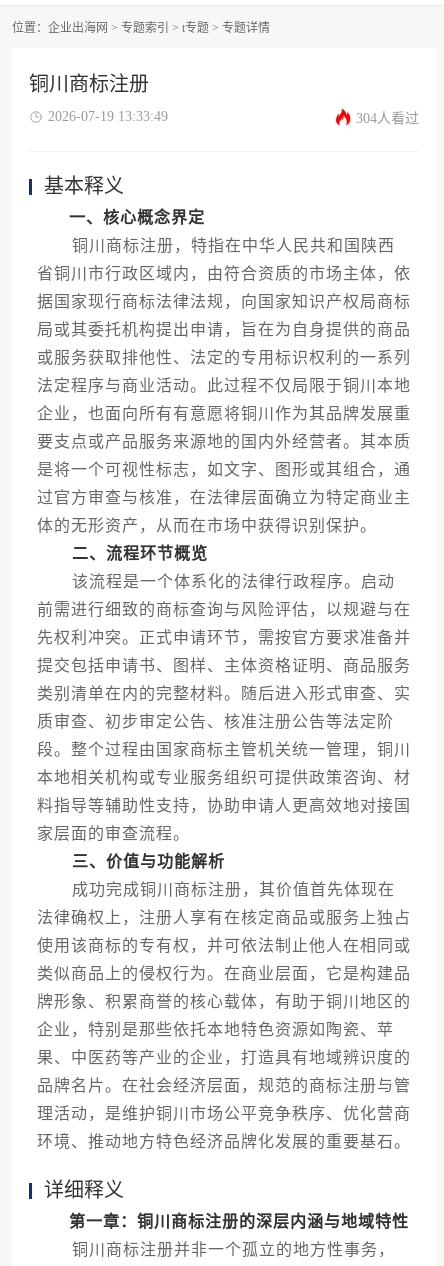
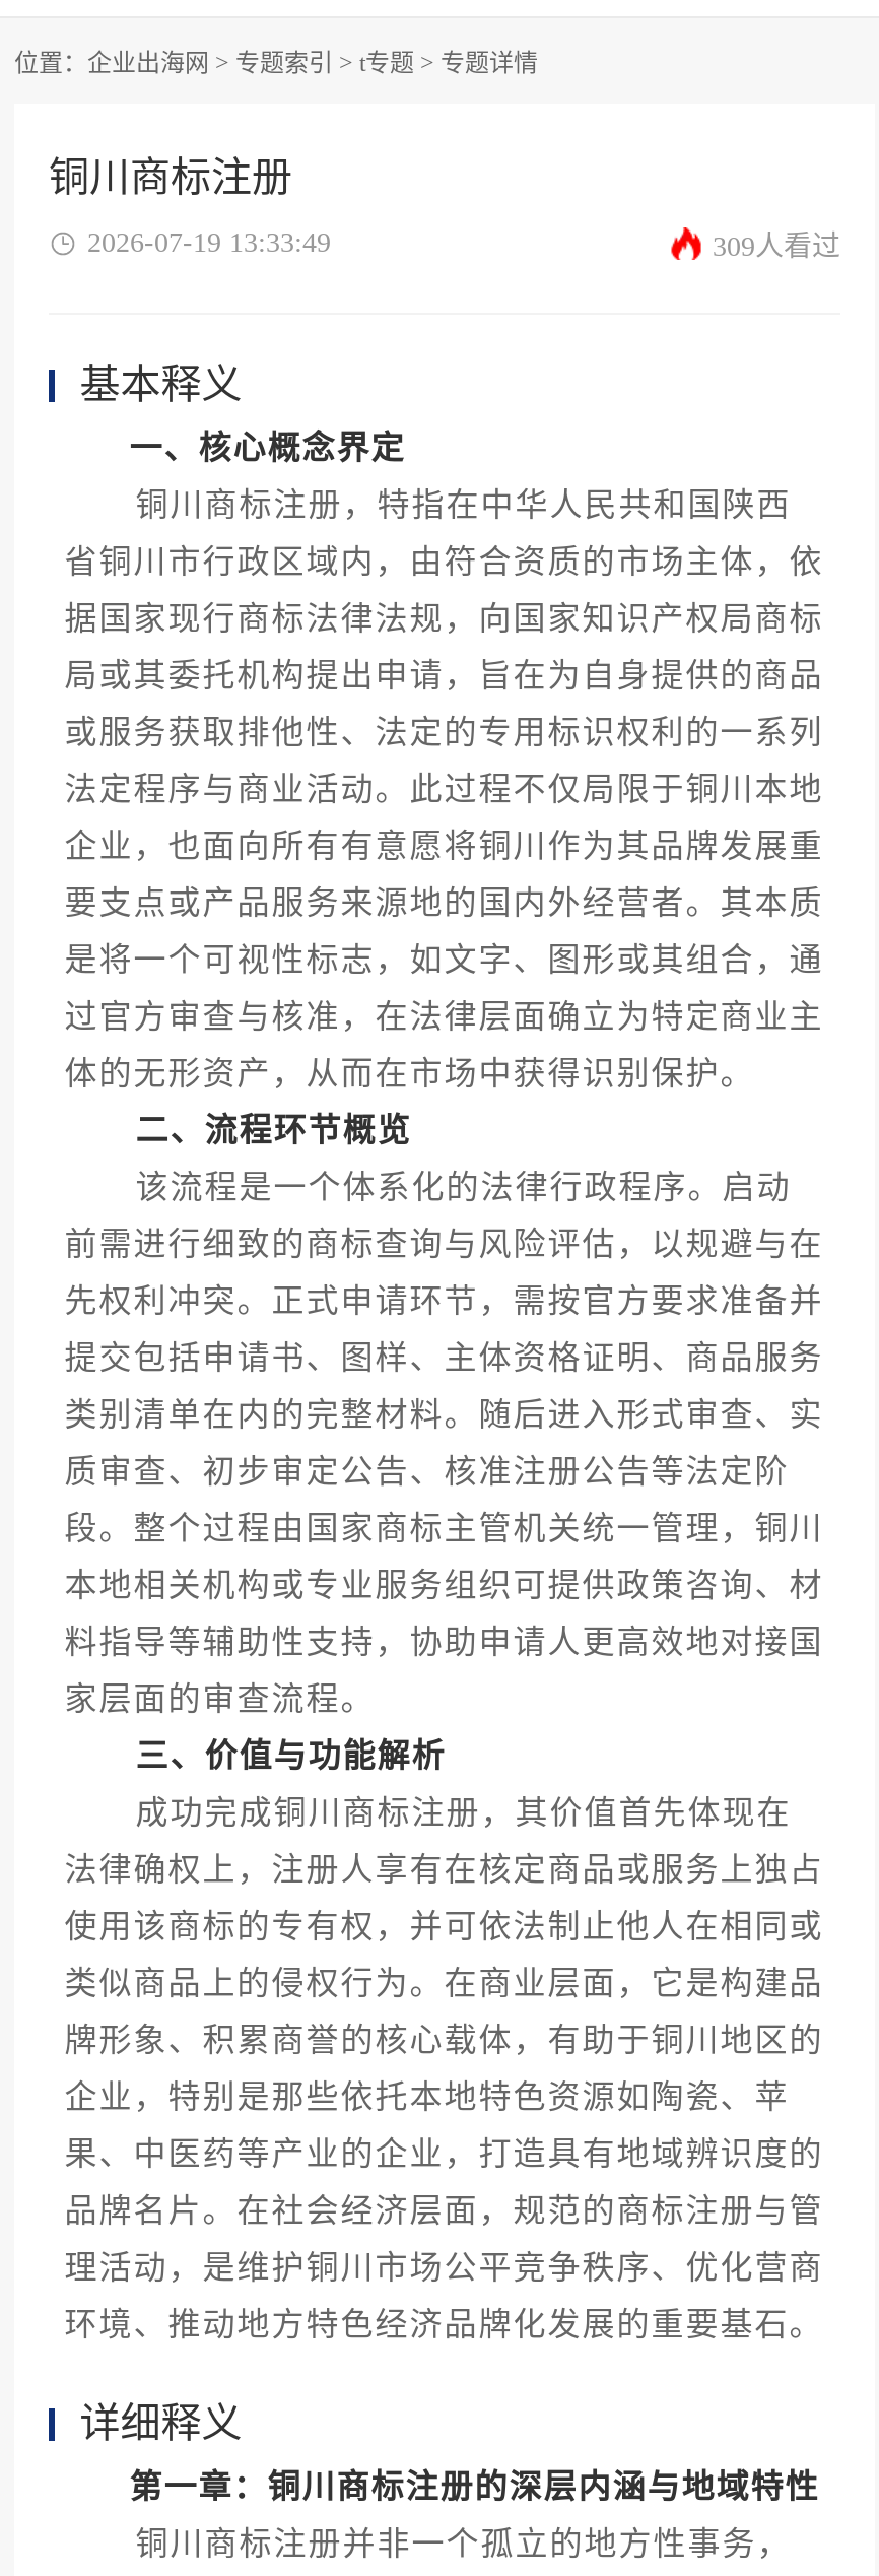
[356,111,419,126] 304人看过 -> [713,232,840,262] 309人看过

